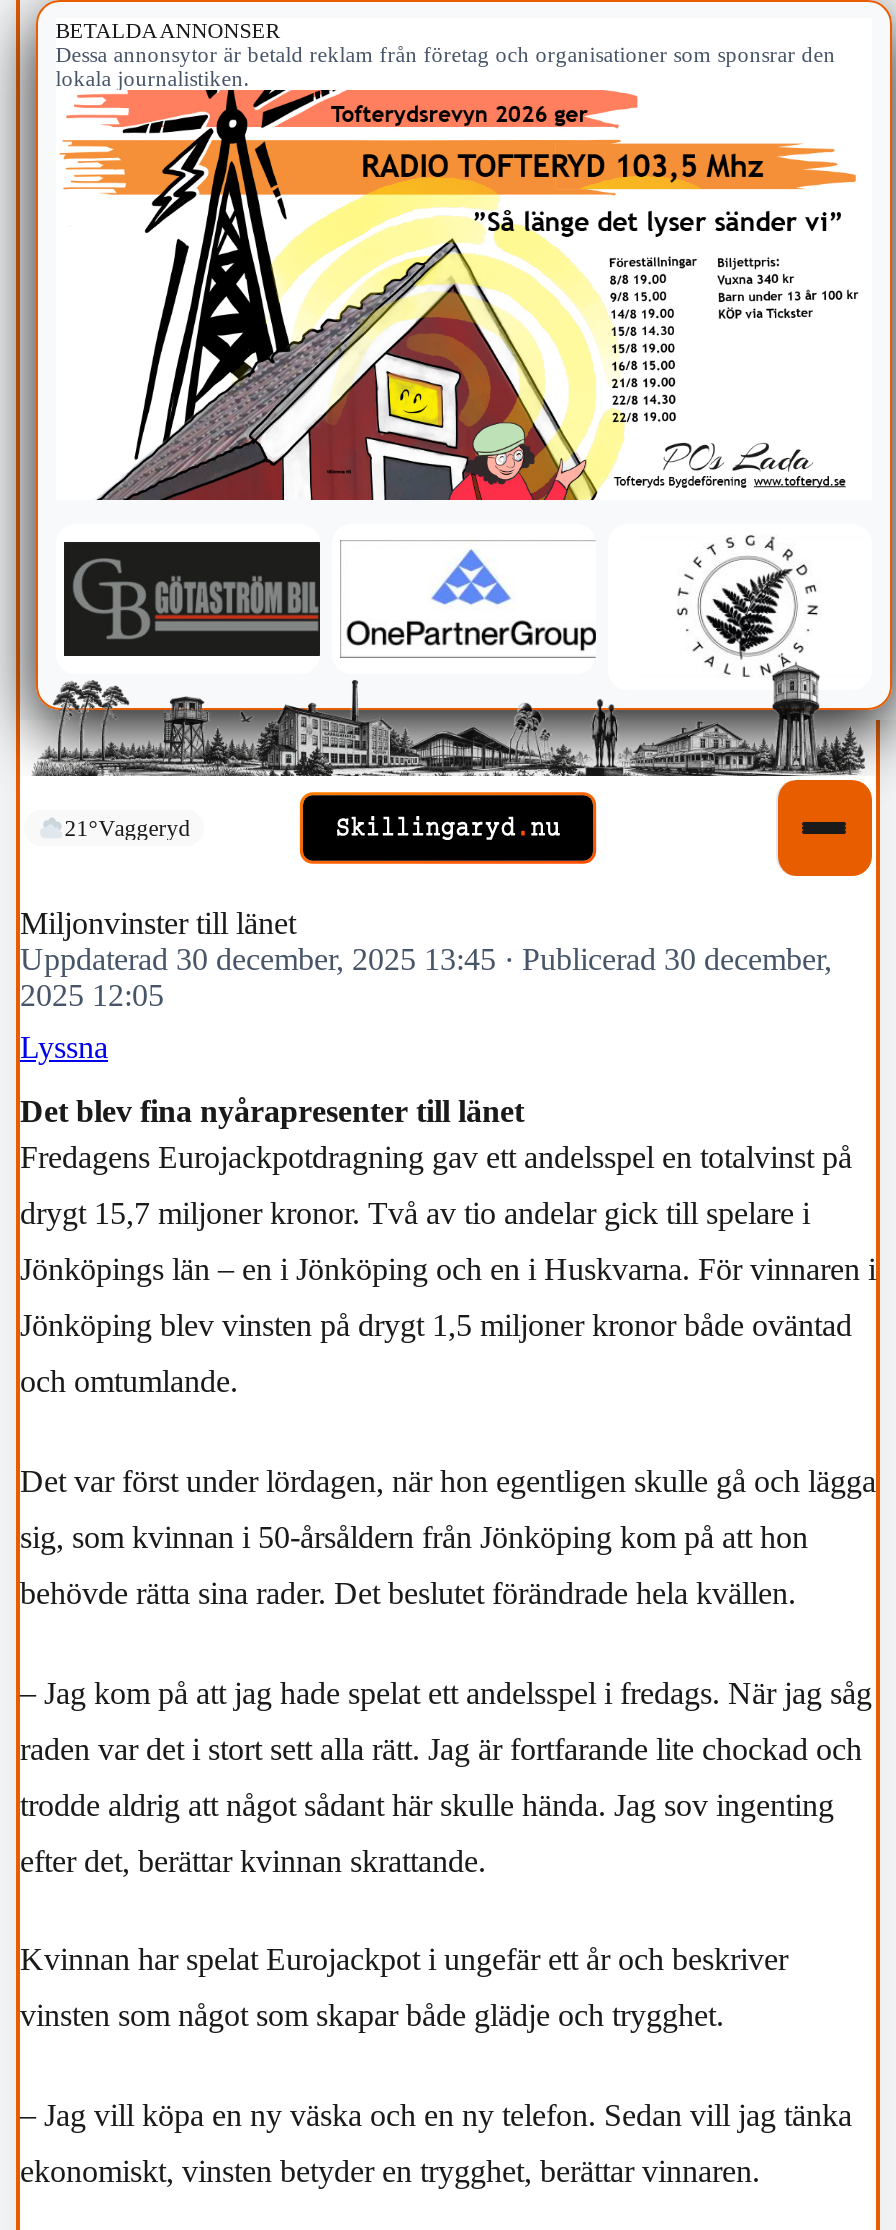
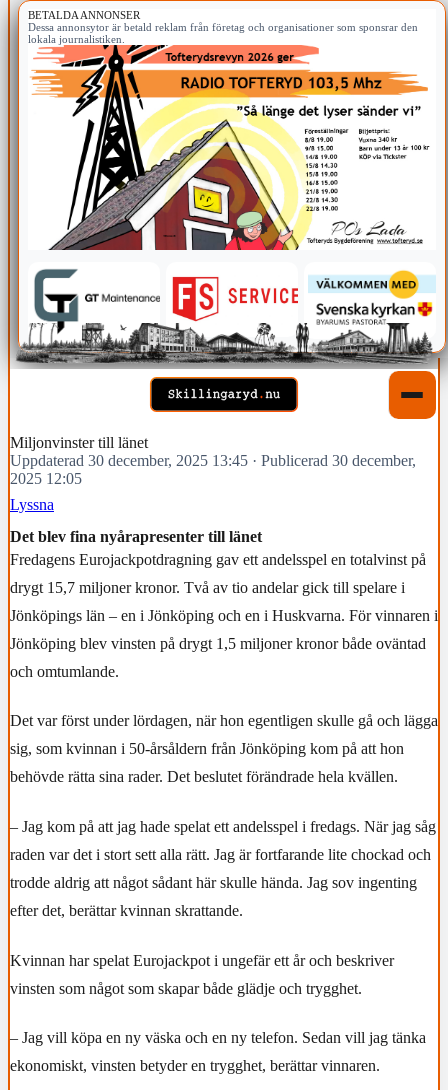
[32,534,874,776] [image] -> [16,270,435,369] [image]
[64,816,190,840] 21°Vaggeryd -> none

